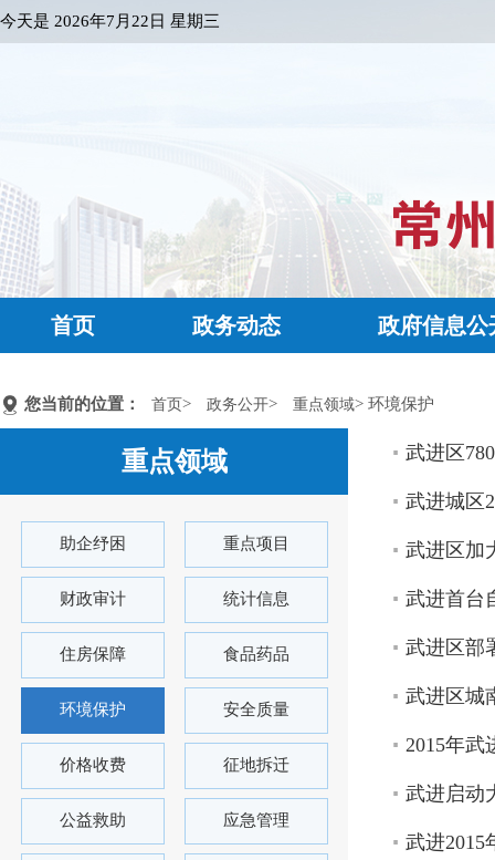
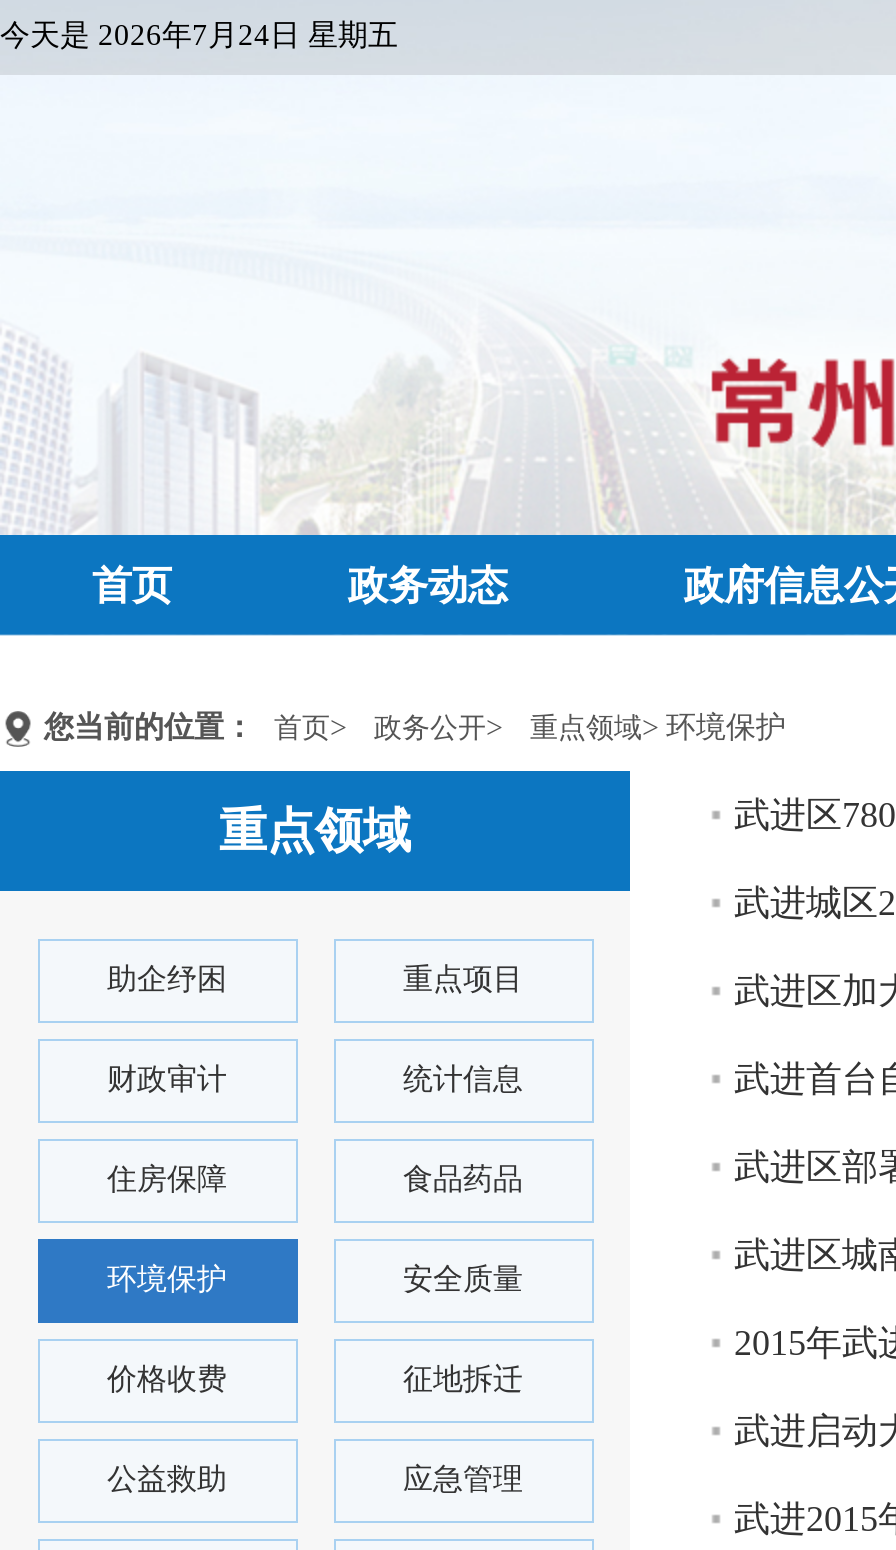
[0,12,220,30] 今天是2026年7月22日 星期三 -> [0,19,398,51] 今天是2026年7月24日 星期五

